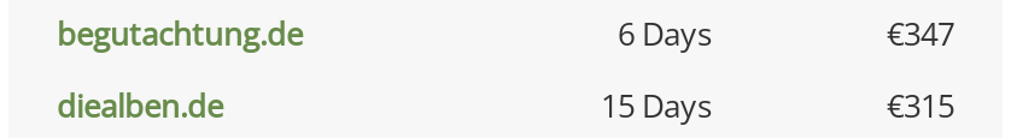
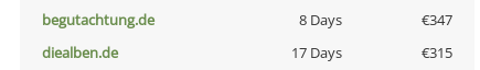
[618,12,712,55] 6 Days -> [298,10,342,30] 8 Days
[601,84,712,127] 15 Days -> [291,43,342,62] 17 Days

